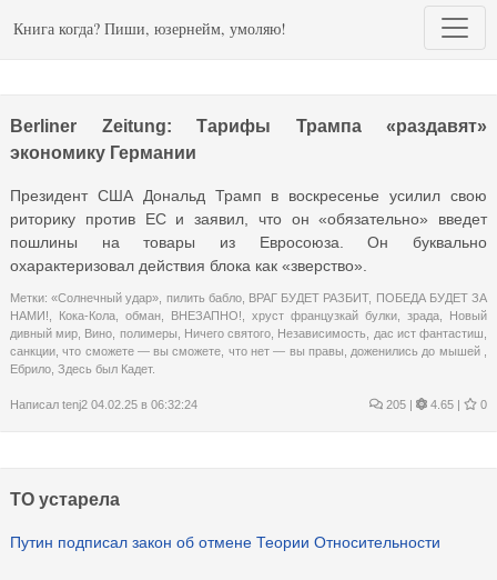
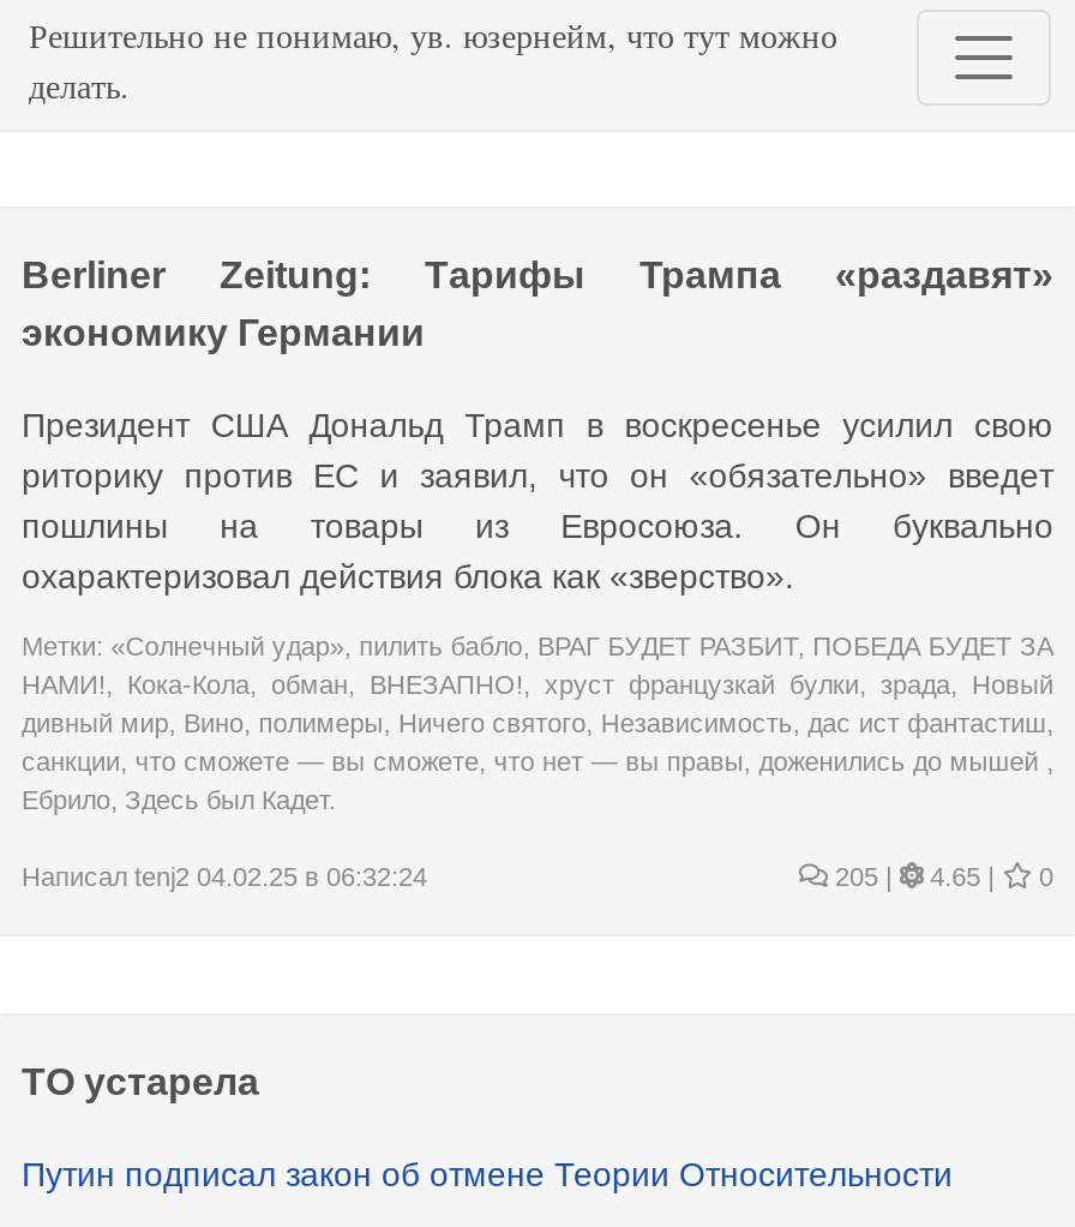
[13,17,286,38] Книга когда? Пиши, юзернейм, умоляю! -> [29,12,837,108] Решительно не понимаю, ув. юзернейм, что тут можно | делать.

